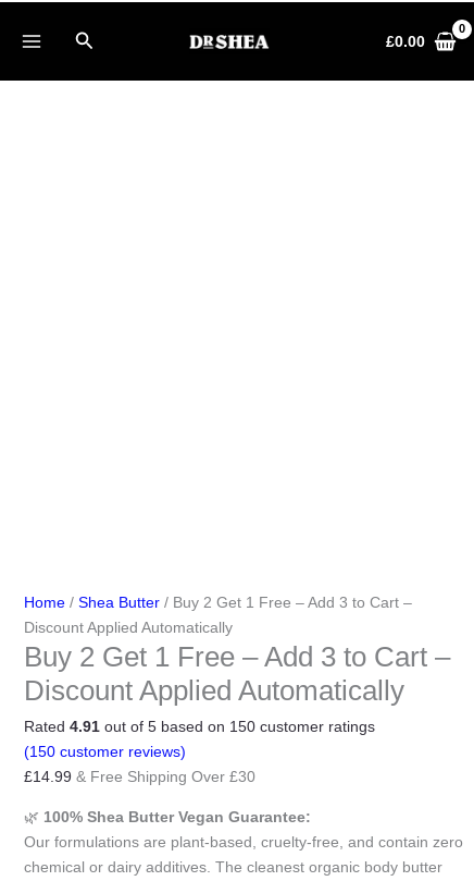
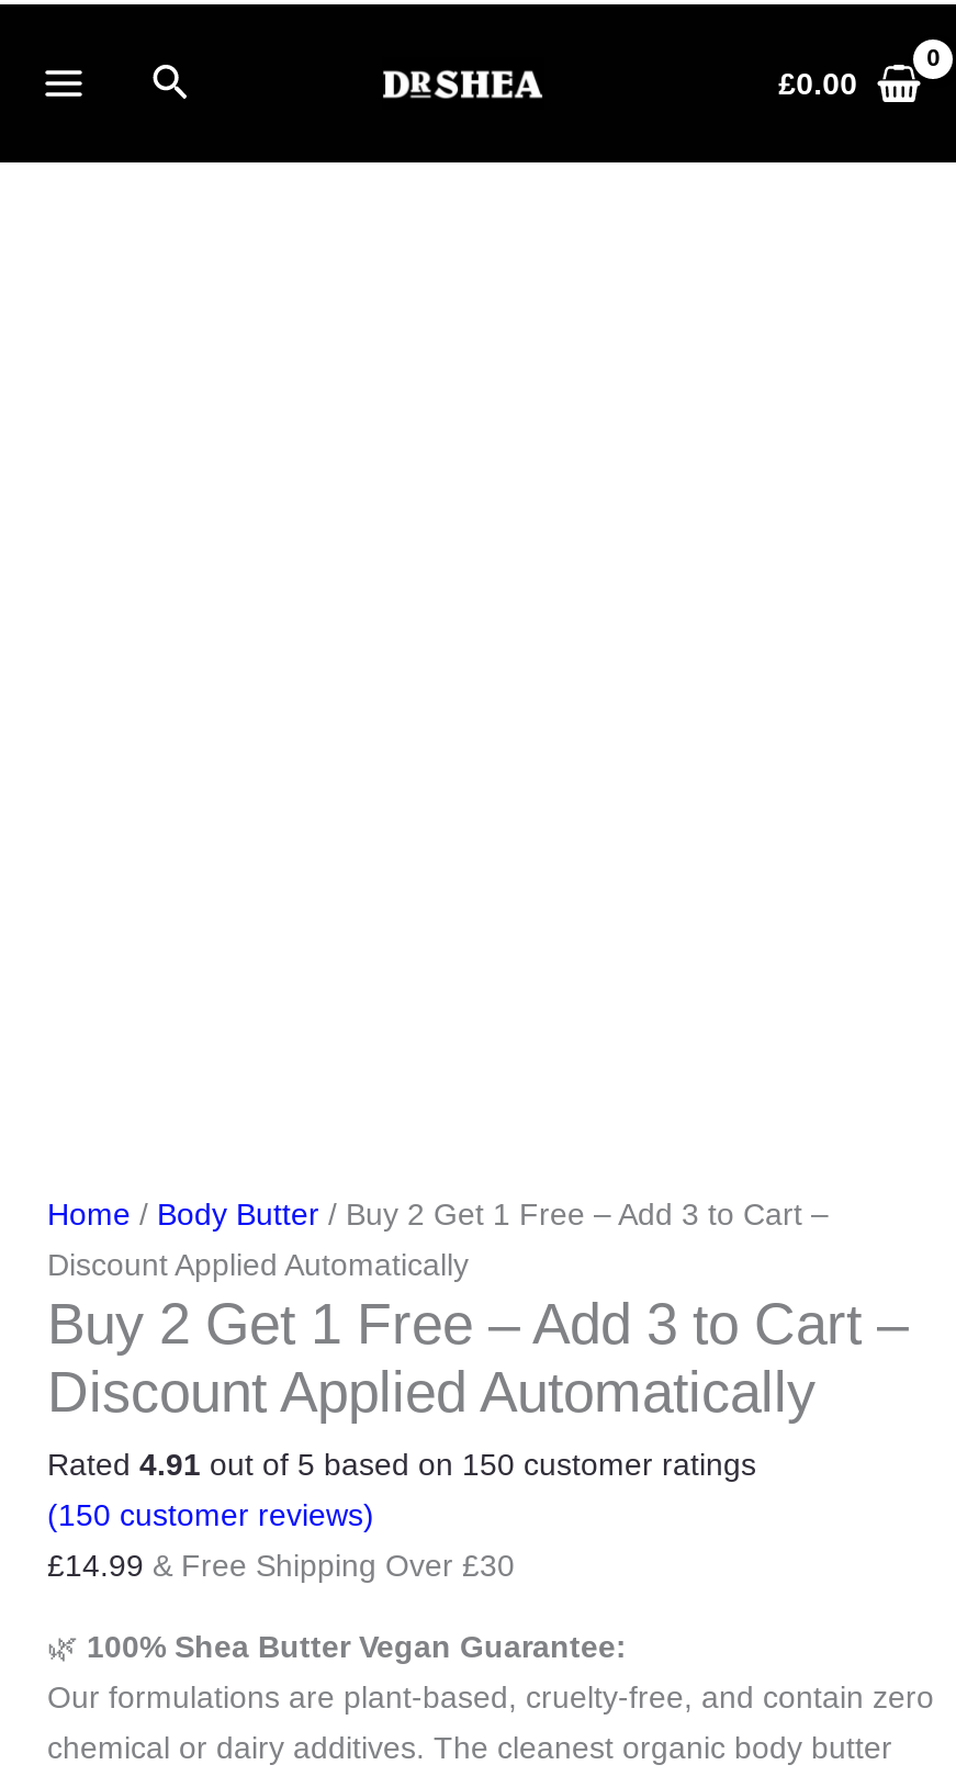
[23,594,411,611] Home / Shea Butter / Buy 2 Get 1 Free – Add 3 to Cart – -> [47,1198,829,1233] Home / Body Butter / Buy 2 Get 1 Free – Add 3 to Cart –

